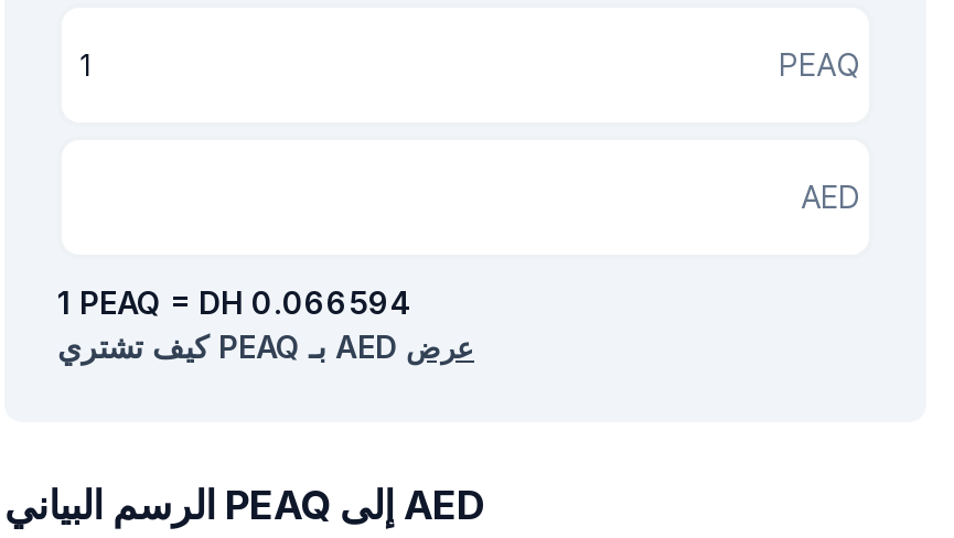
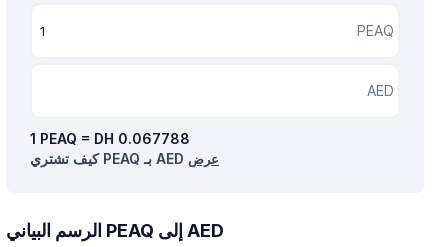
[57,283,412,321] 1 PEAQ = DH 0.066594 -> [30,130,190,147] 1 PEAQ = DH 0.067788

